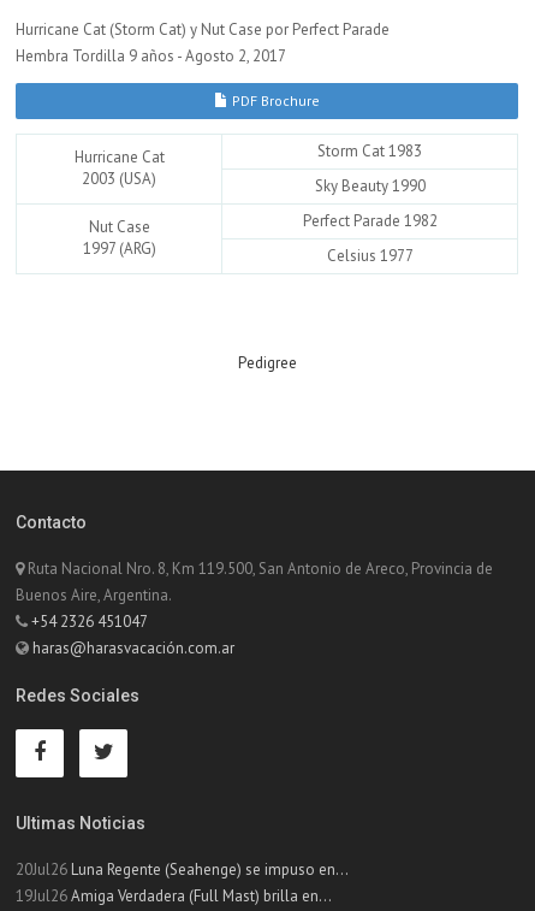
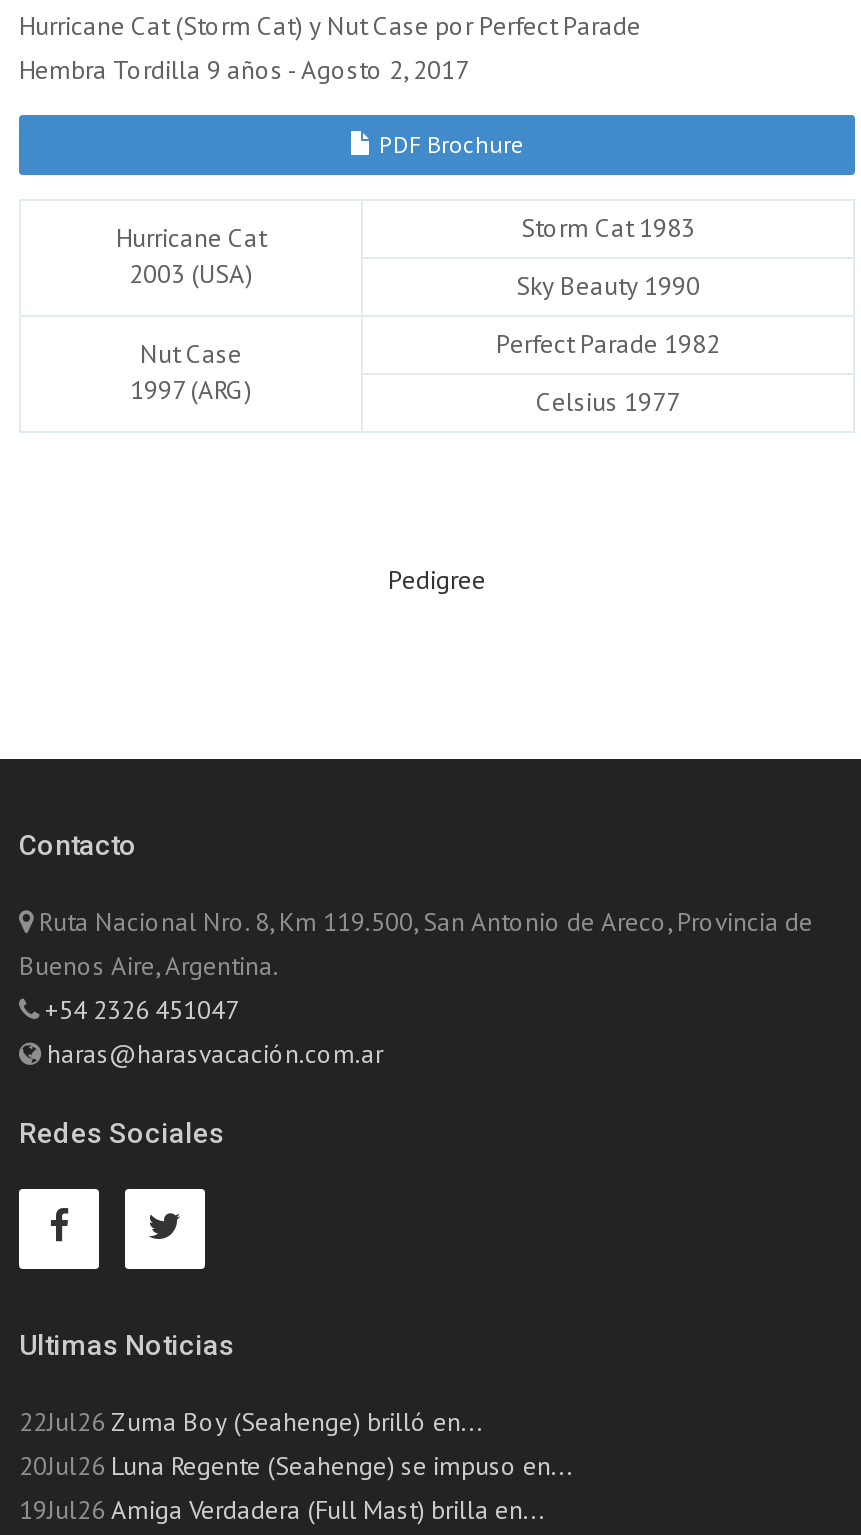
none -> [19,1405,483,1439] 22Jul26 Zuma Boy (Seahenge) brilló en...

